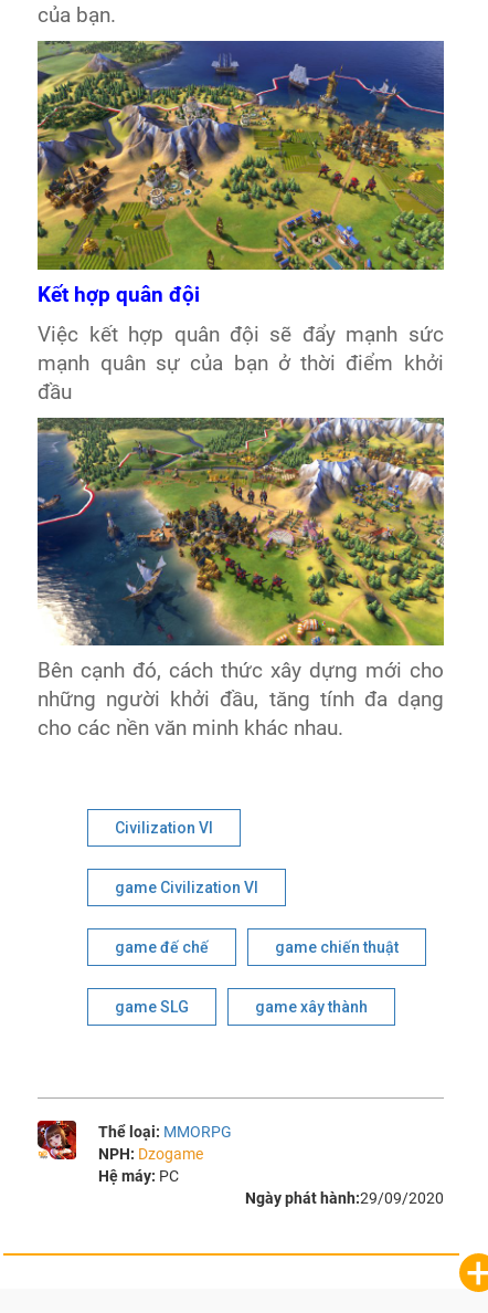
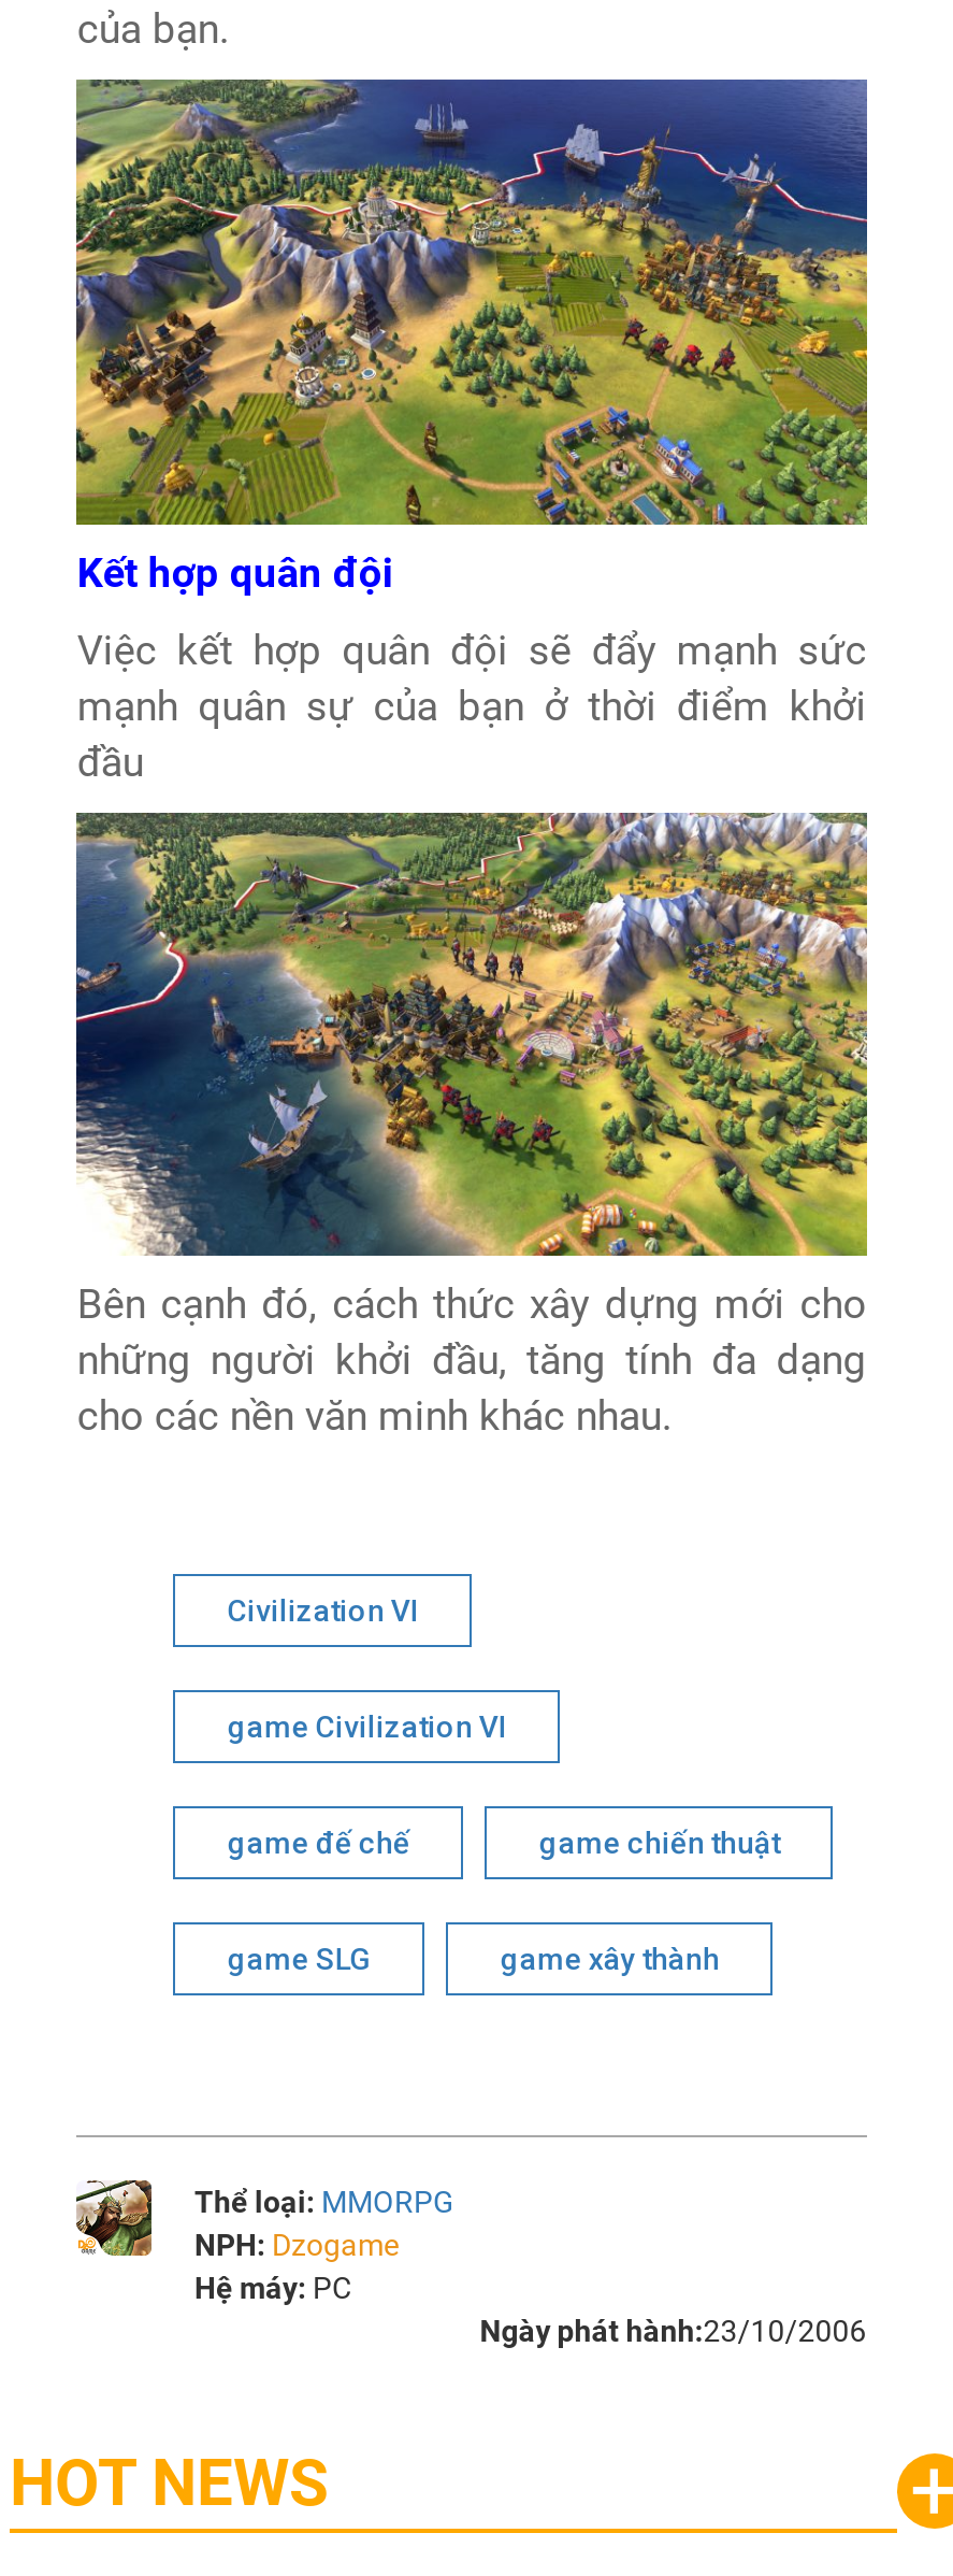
[36,1120,77,1160] [image] -> [76,2178,154,2258] [image]
[245,1189,444,1207] Ngày phát hành:29/09/2020 -> [10,2314,866,2521] Ngày phát hành:23/10/2006 | HOT NEWS

